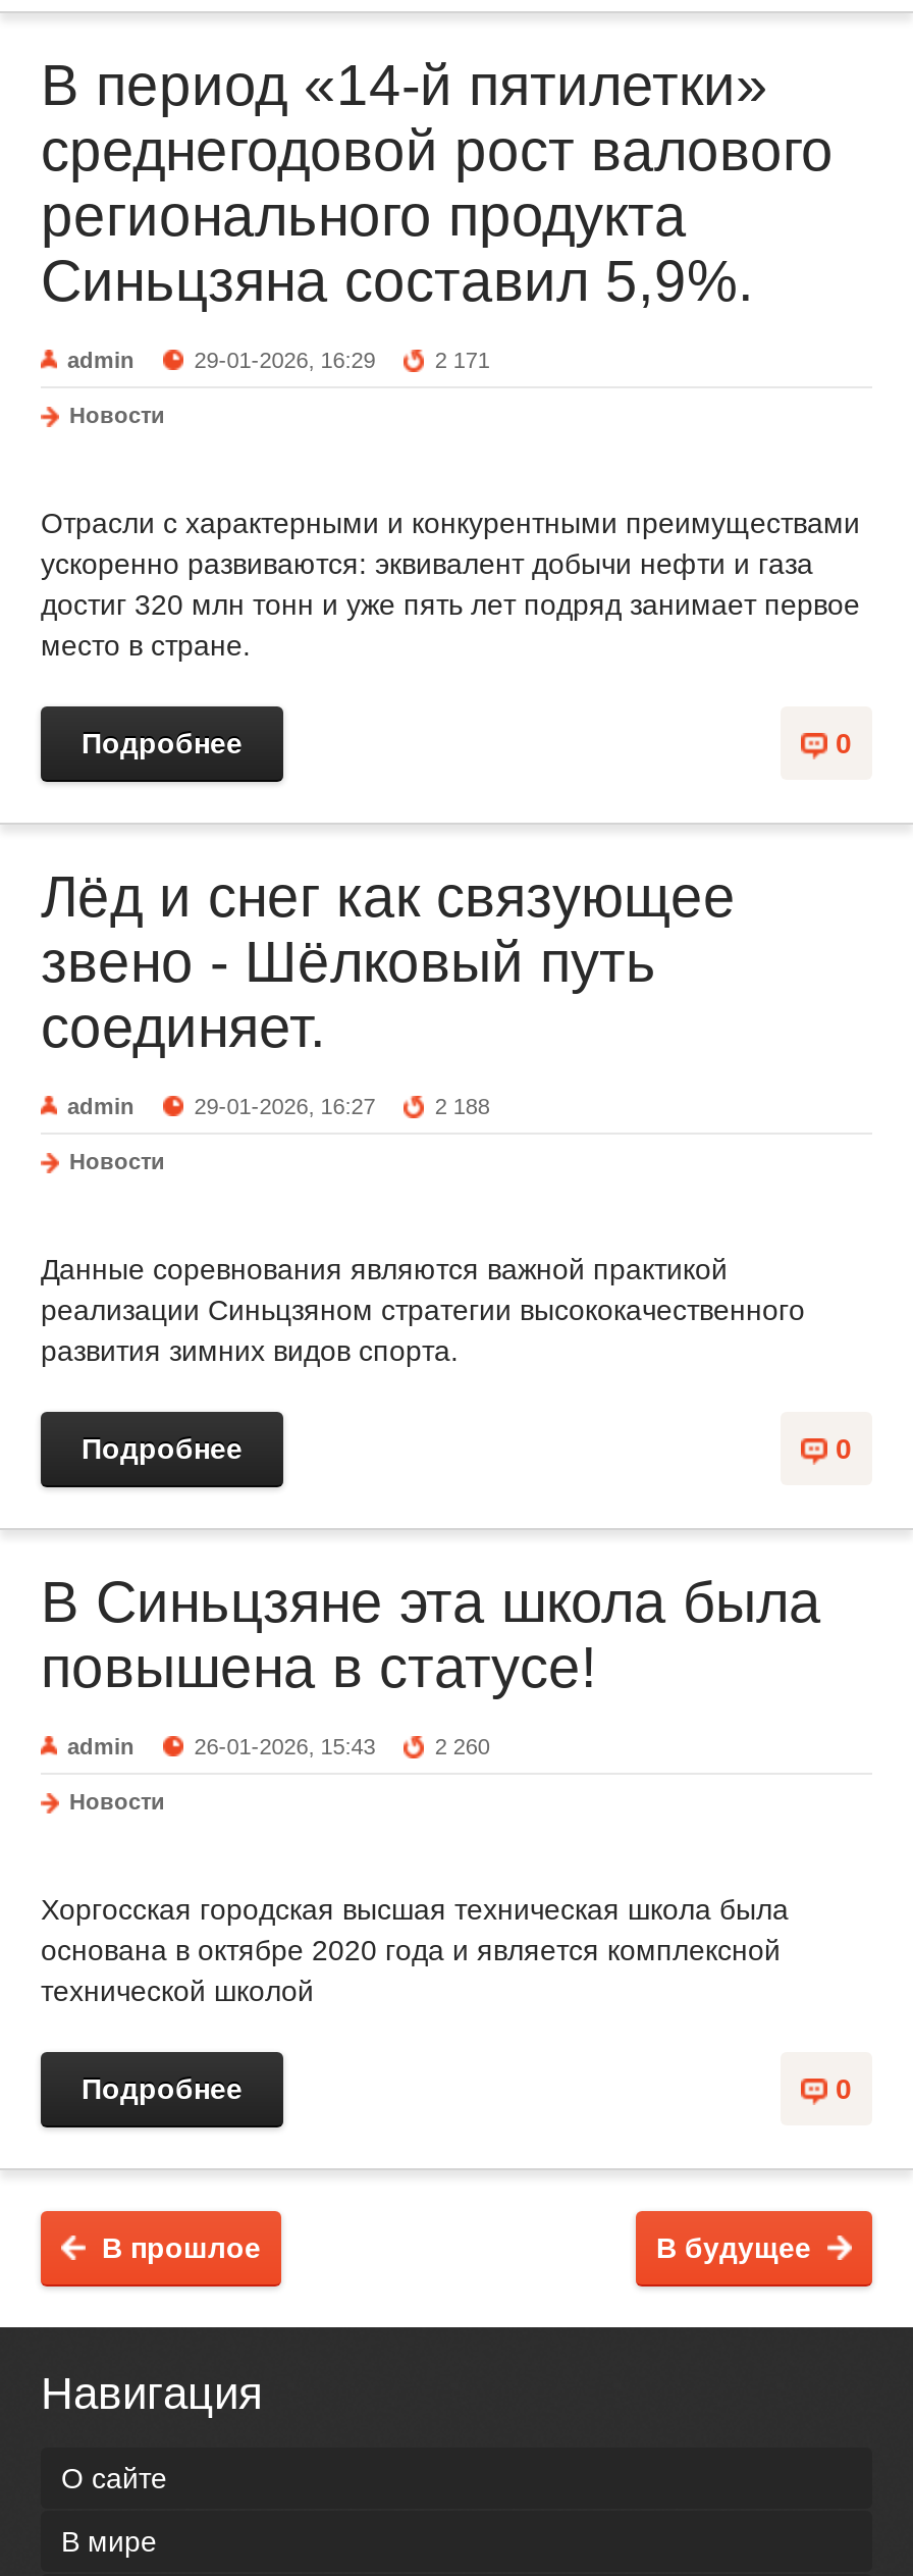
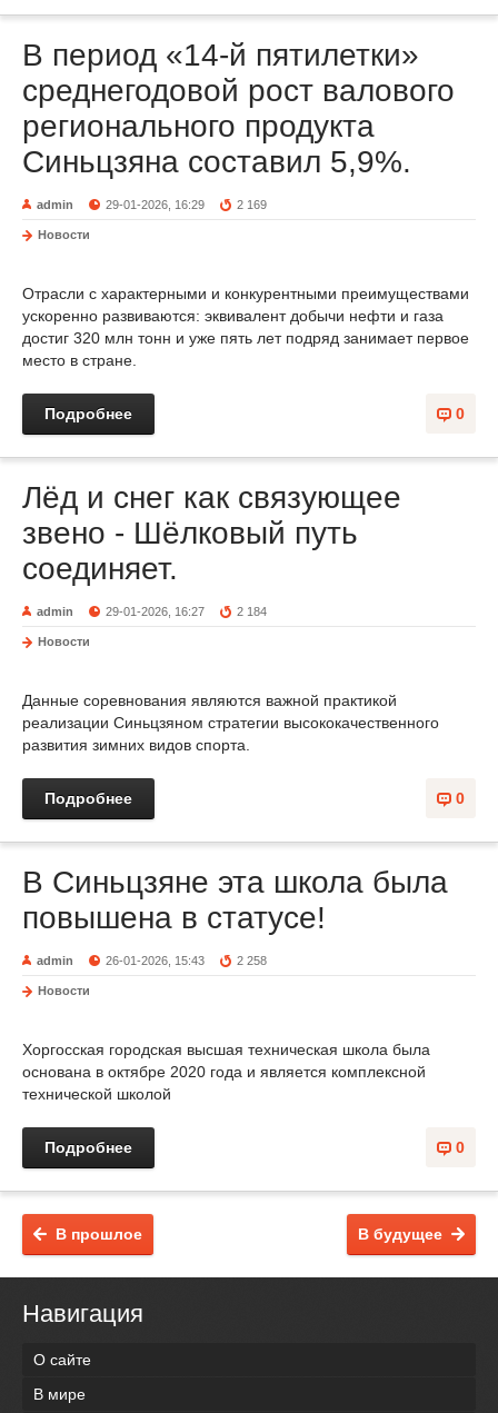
[435,348,490,372] 2 171 -> [237,198,267,211] 2 169
[435,1094,490,1118] 2 188 -> [237,605,267,618] 2 184
[435,1734,490,1758] 2 260 -> [237,954,267,967] 2 258

